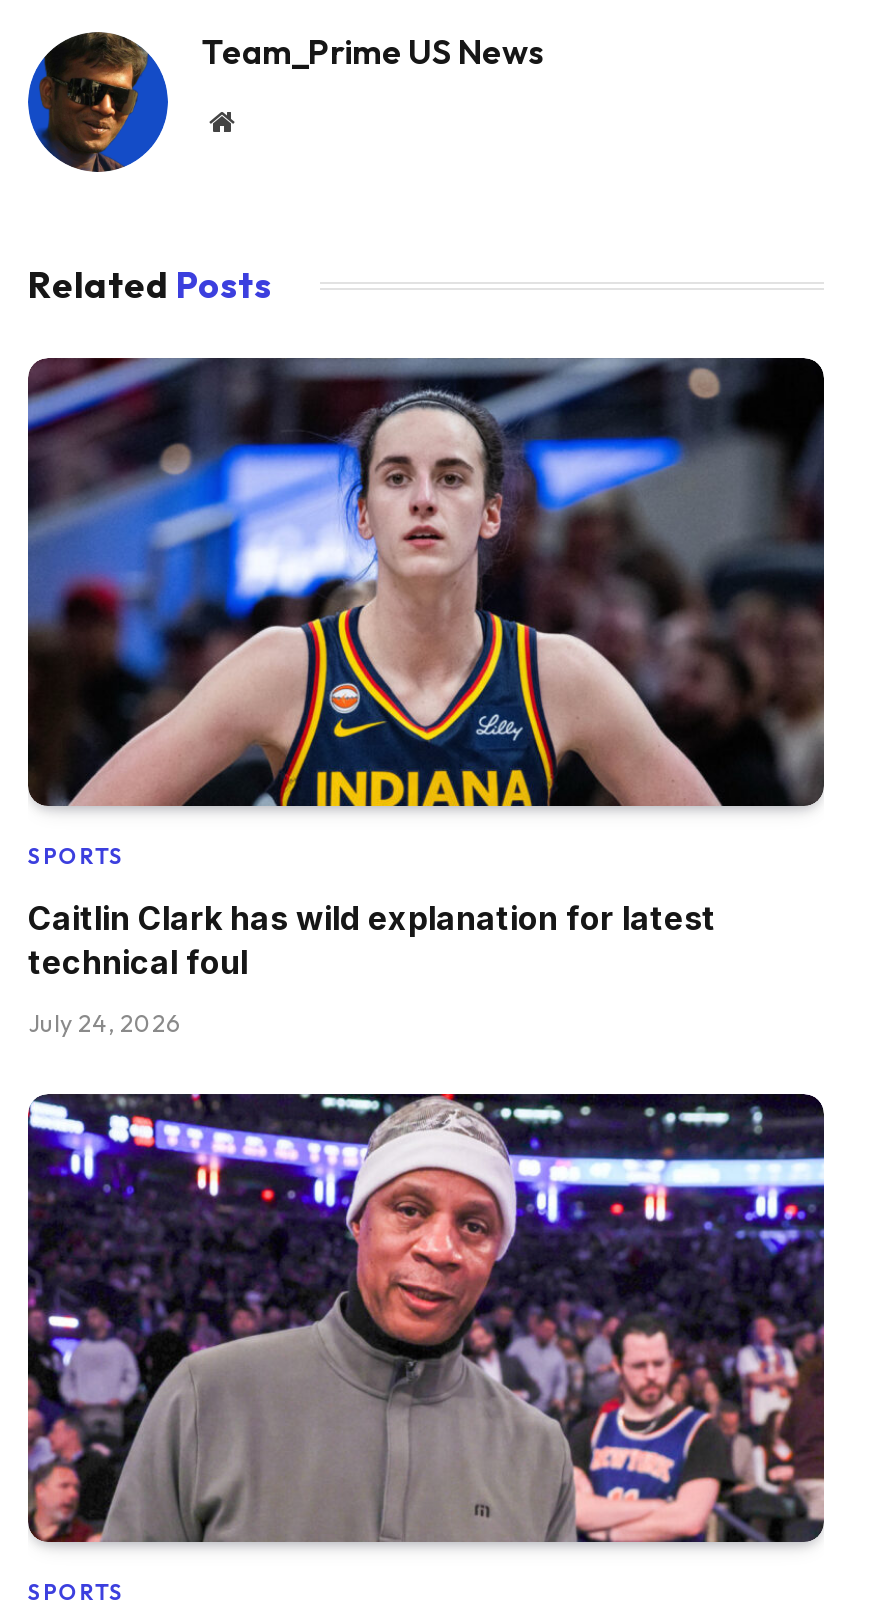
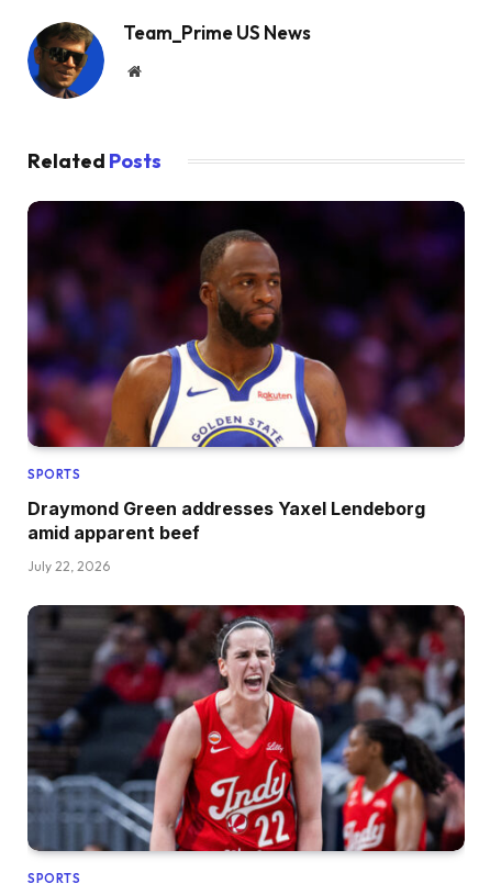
[26,356,824,808] [image] -> [26,200,465,448] [image]
[28,898,716,982] Caitlin Clark has wild explanation for latest | technical foul -> [27,498,425,544] Draymond Green addresses Yaxel Lendeborg | amid apparent beef
[28,1008,180,1038] July 24, 2026 -> [27,558,110,575] July 22, 2026
[26,1092,826,1544] [image] -> [26,604,466,852] [image]

